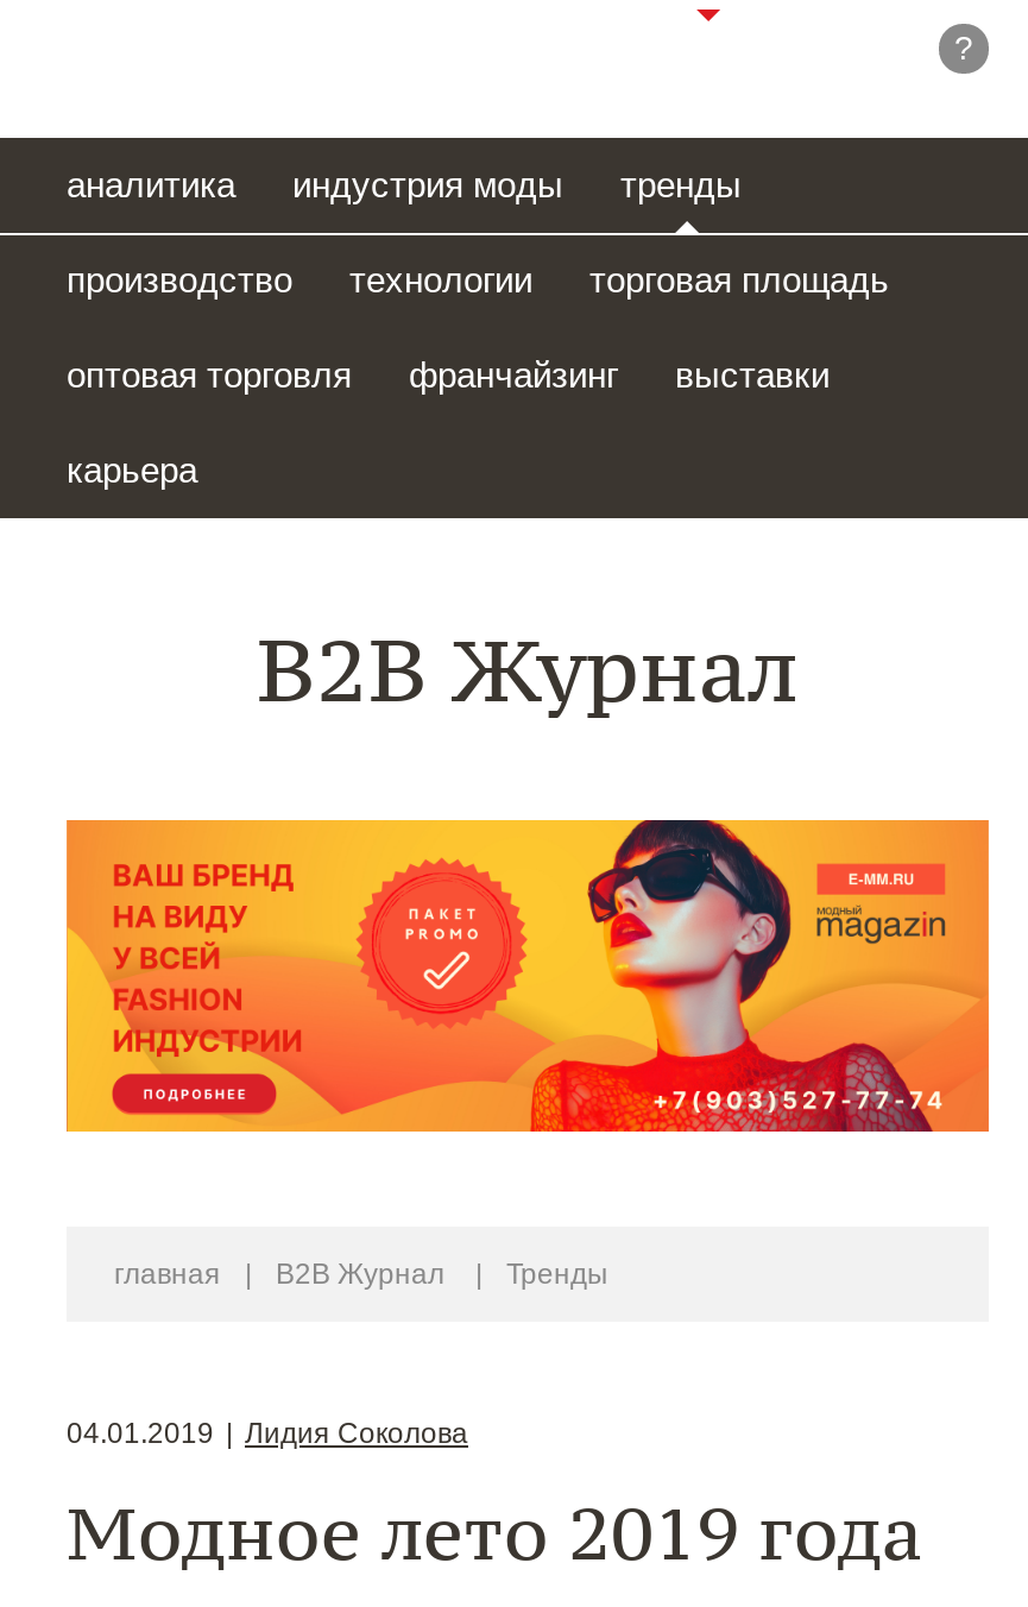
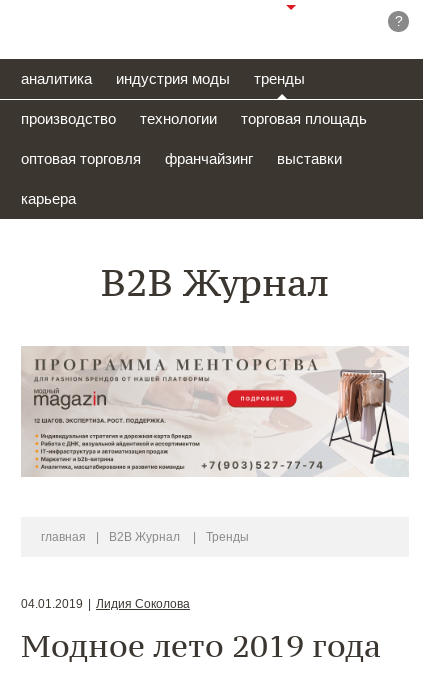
[64,818,991,1134] [image] -> [21,346,409,477] [image]

